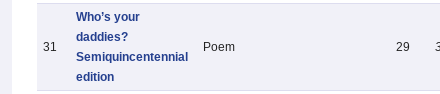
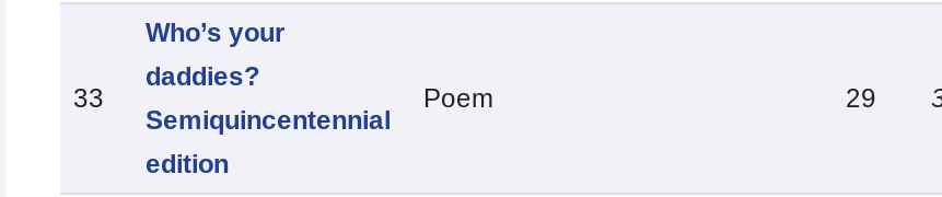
[43,40,57,54] 31 -> [73,83,104,114] 33

